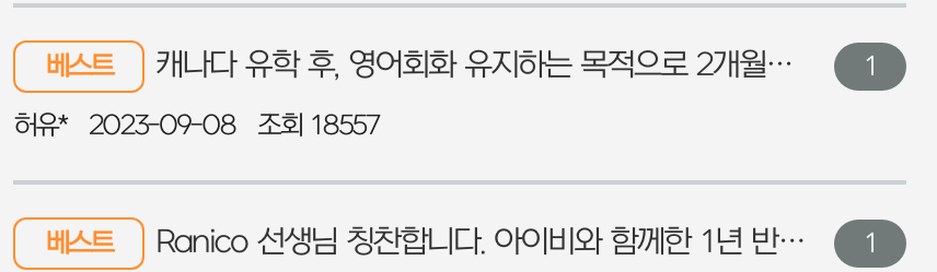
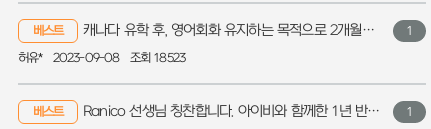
[13,110,379,140] 허유* 2023-09-08 조회 18557 -> [18,51,185,65] 허유* 2023-09-08 조회 18523

